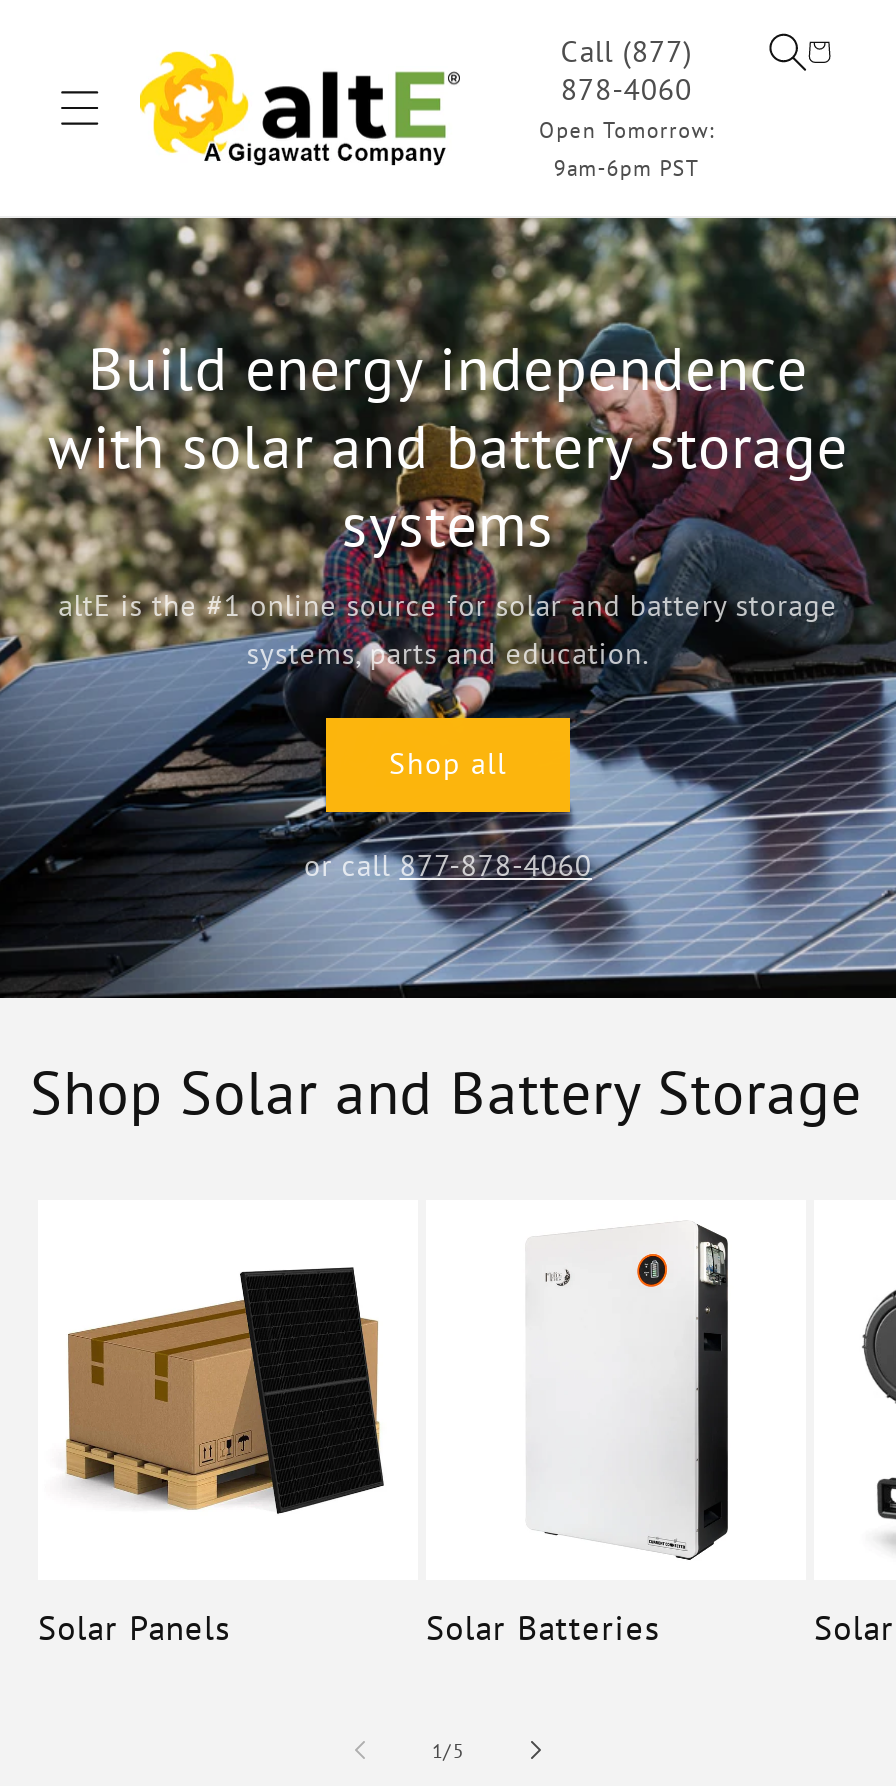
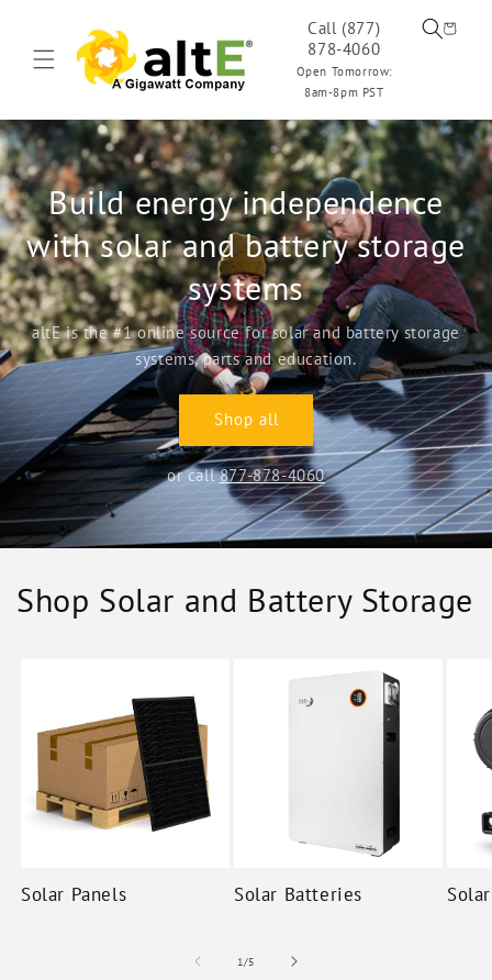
[554,154,699,182] 9am-6pm PST -> [304,85,384,100] 8am-8pm PST

